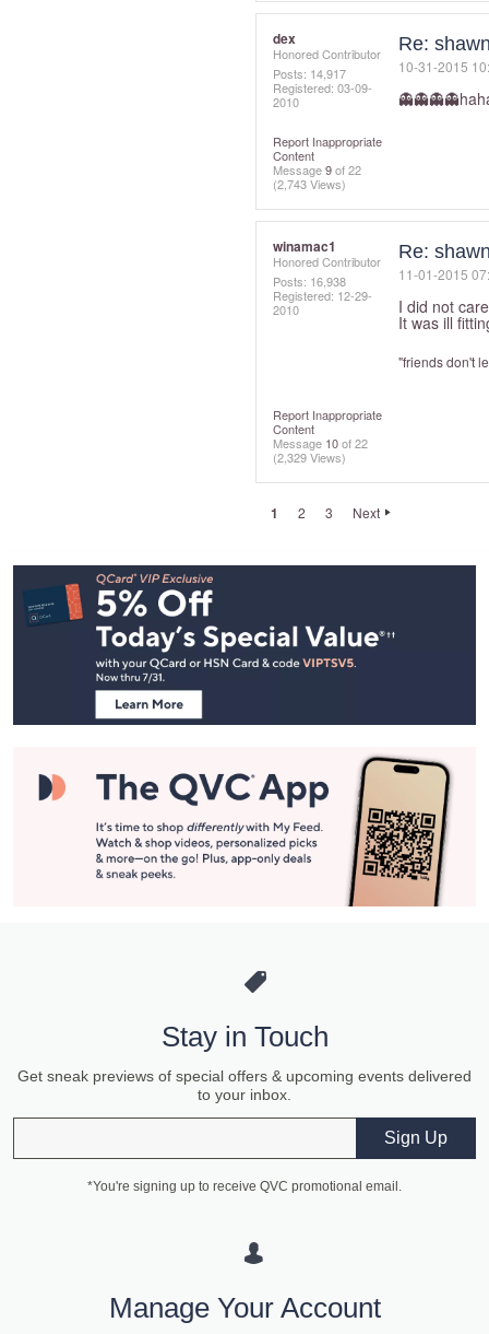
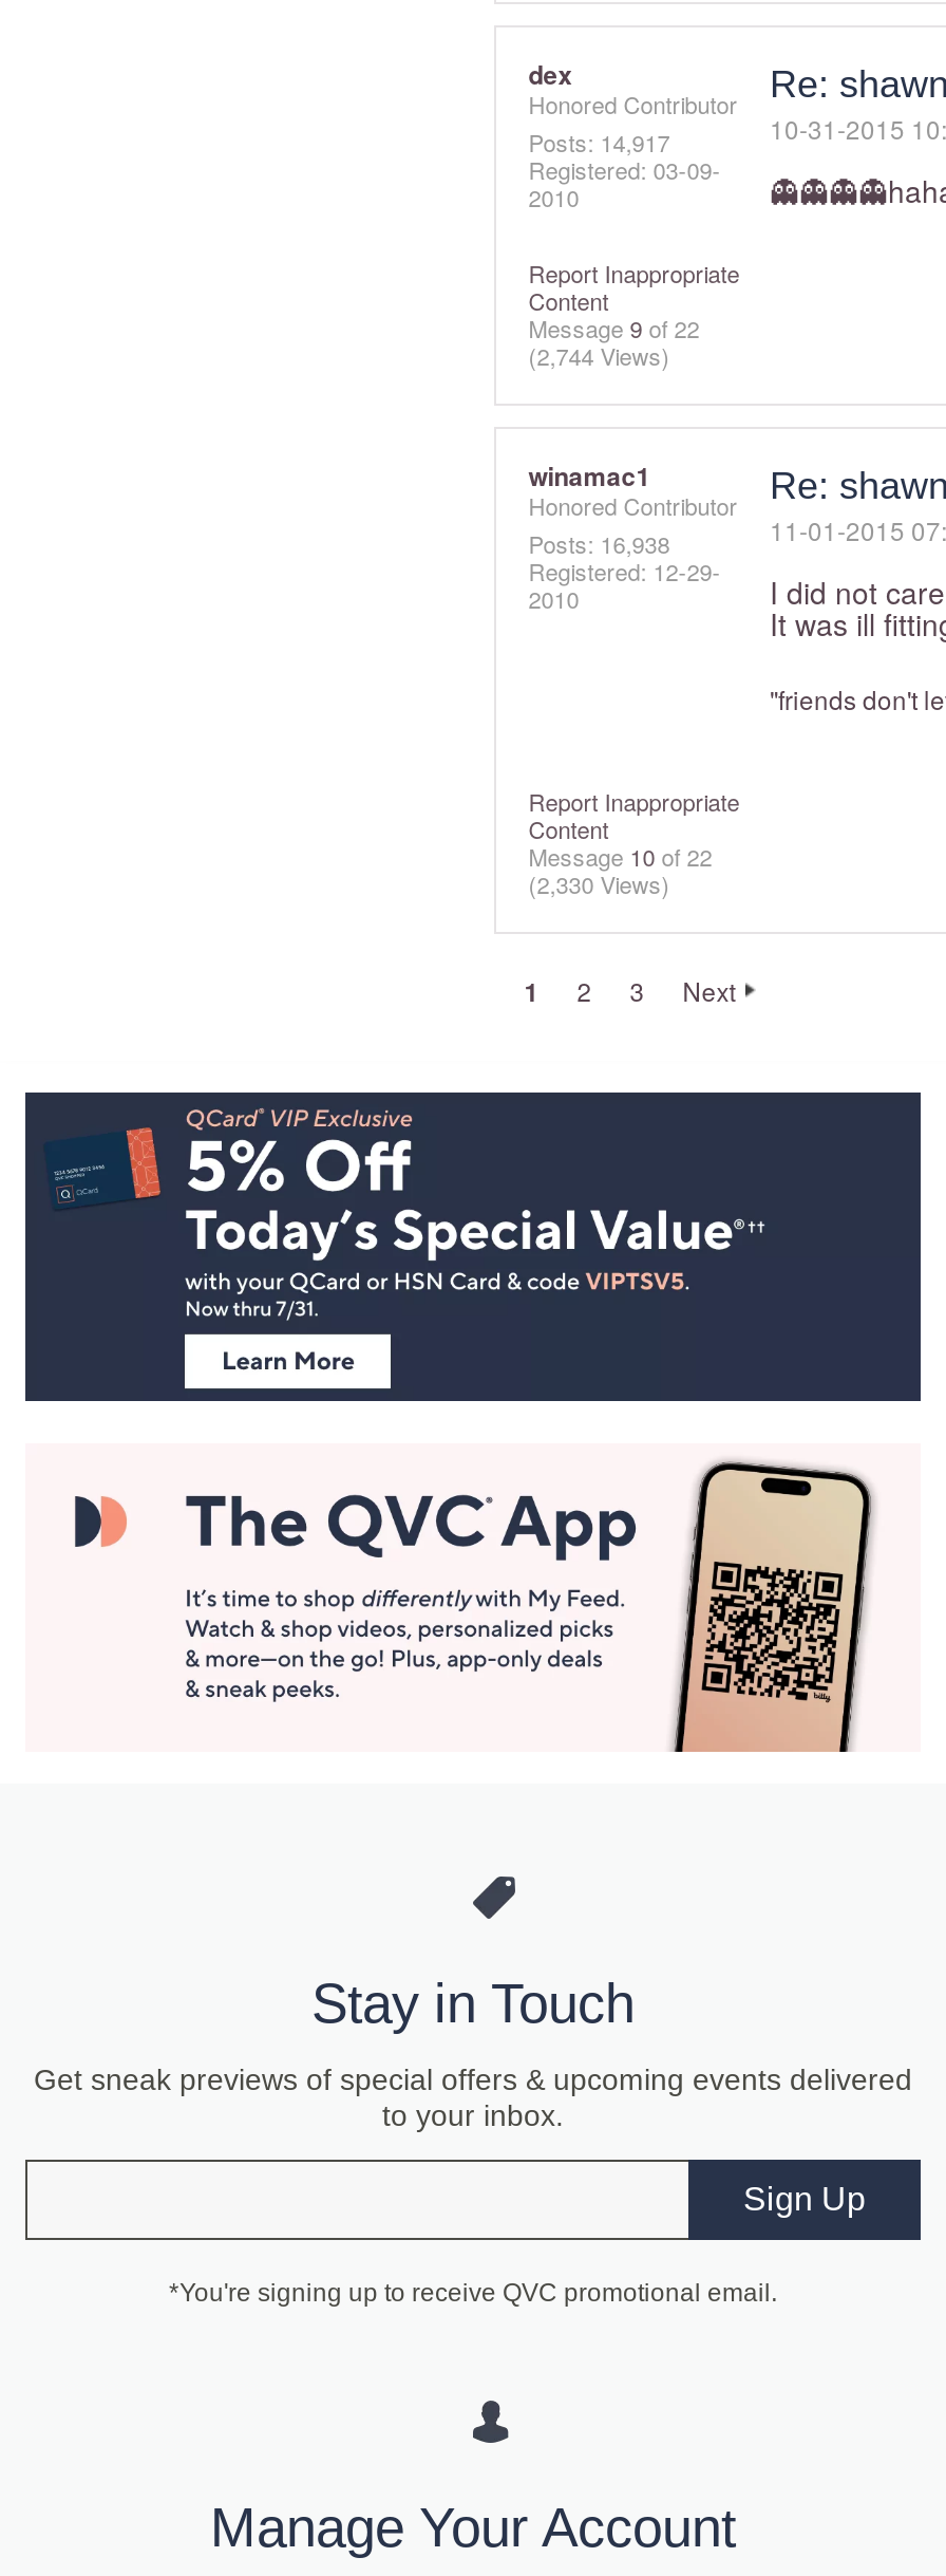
[273,175,346,192] (2,743 Views) -> [528,338,670,372] (2,744 Views)
[273,448,346,466] (2,329 Views) -> [528,866,670,900] (2,330 Views)

